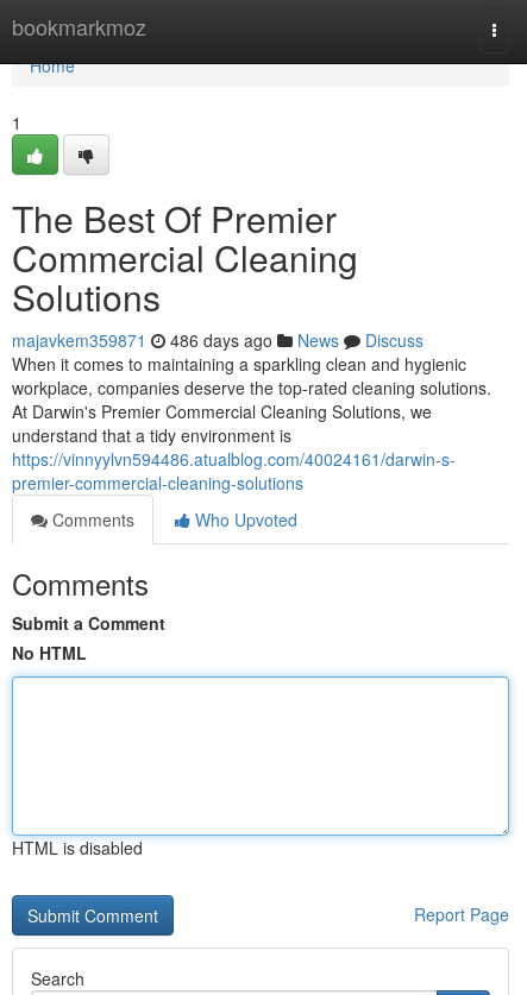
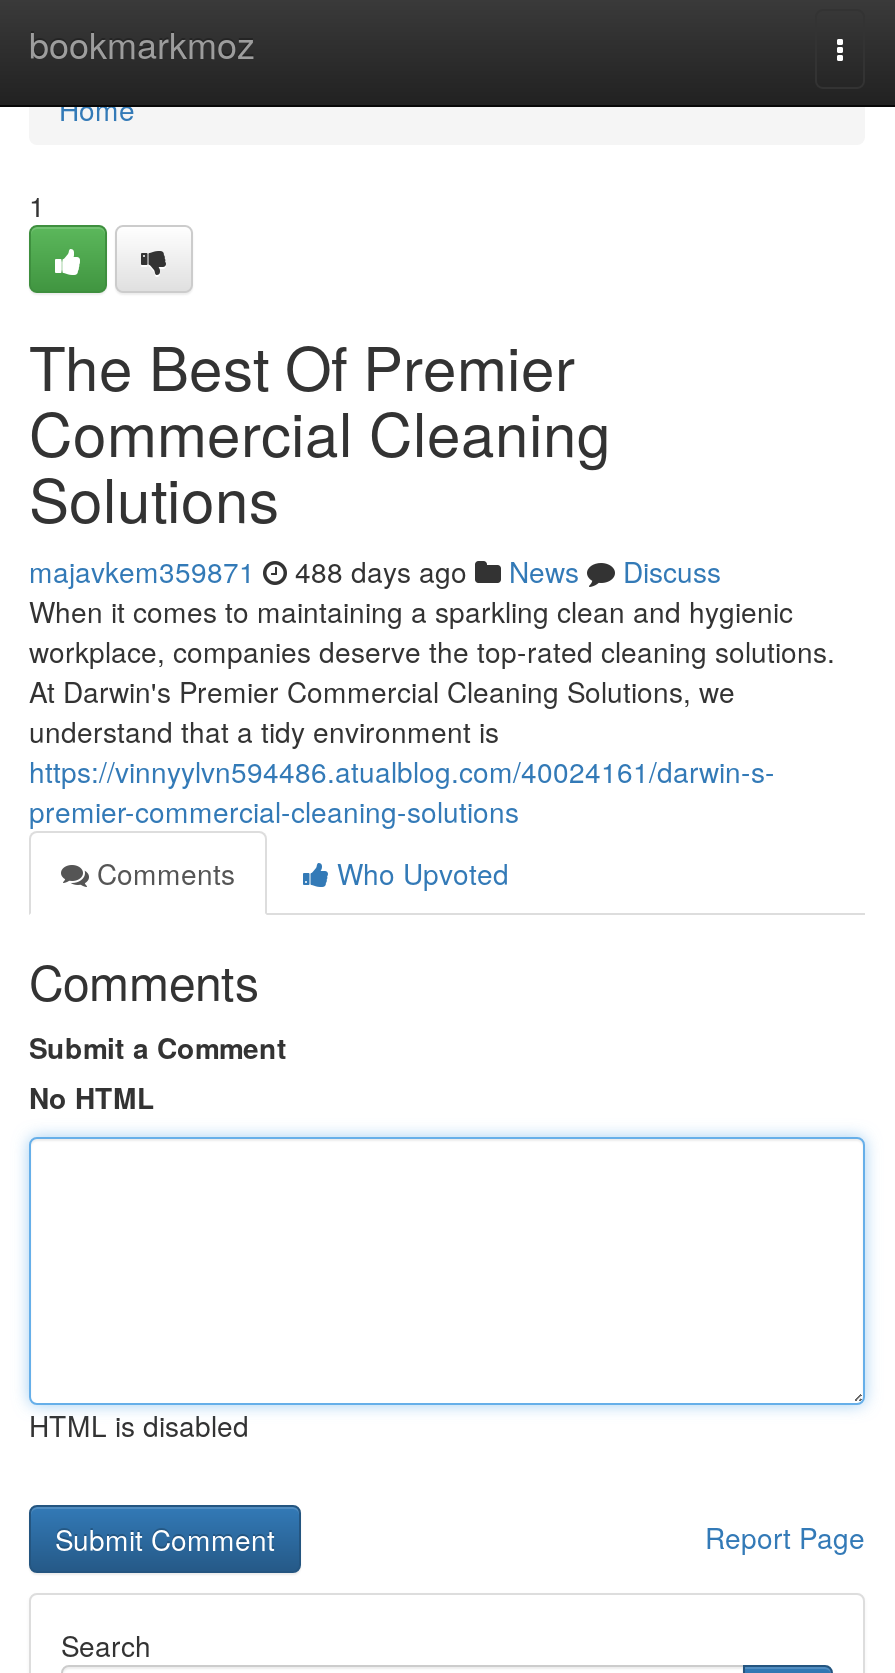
[12,328,424,352] majavkem359871 486 days ago News Discuss -> [29,551,721,591] majavkem359871 488 days ago News Discuss

